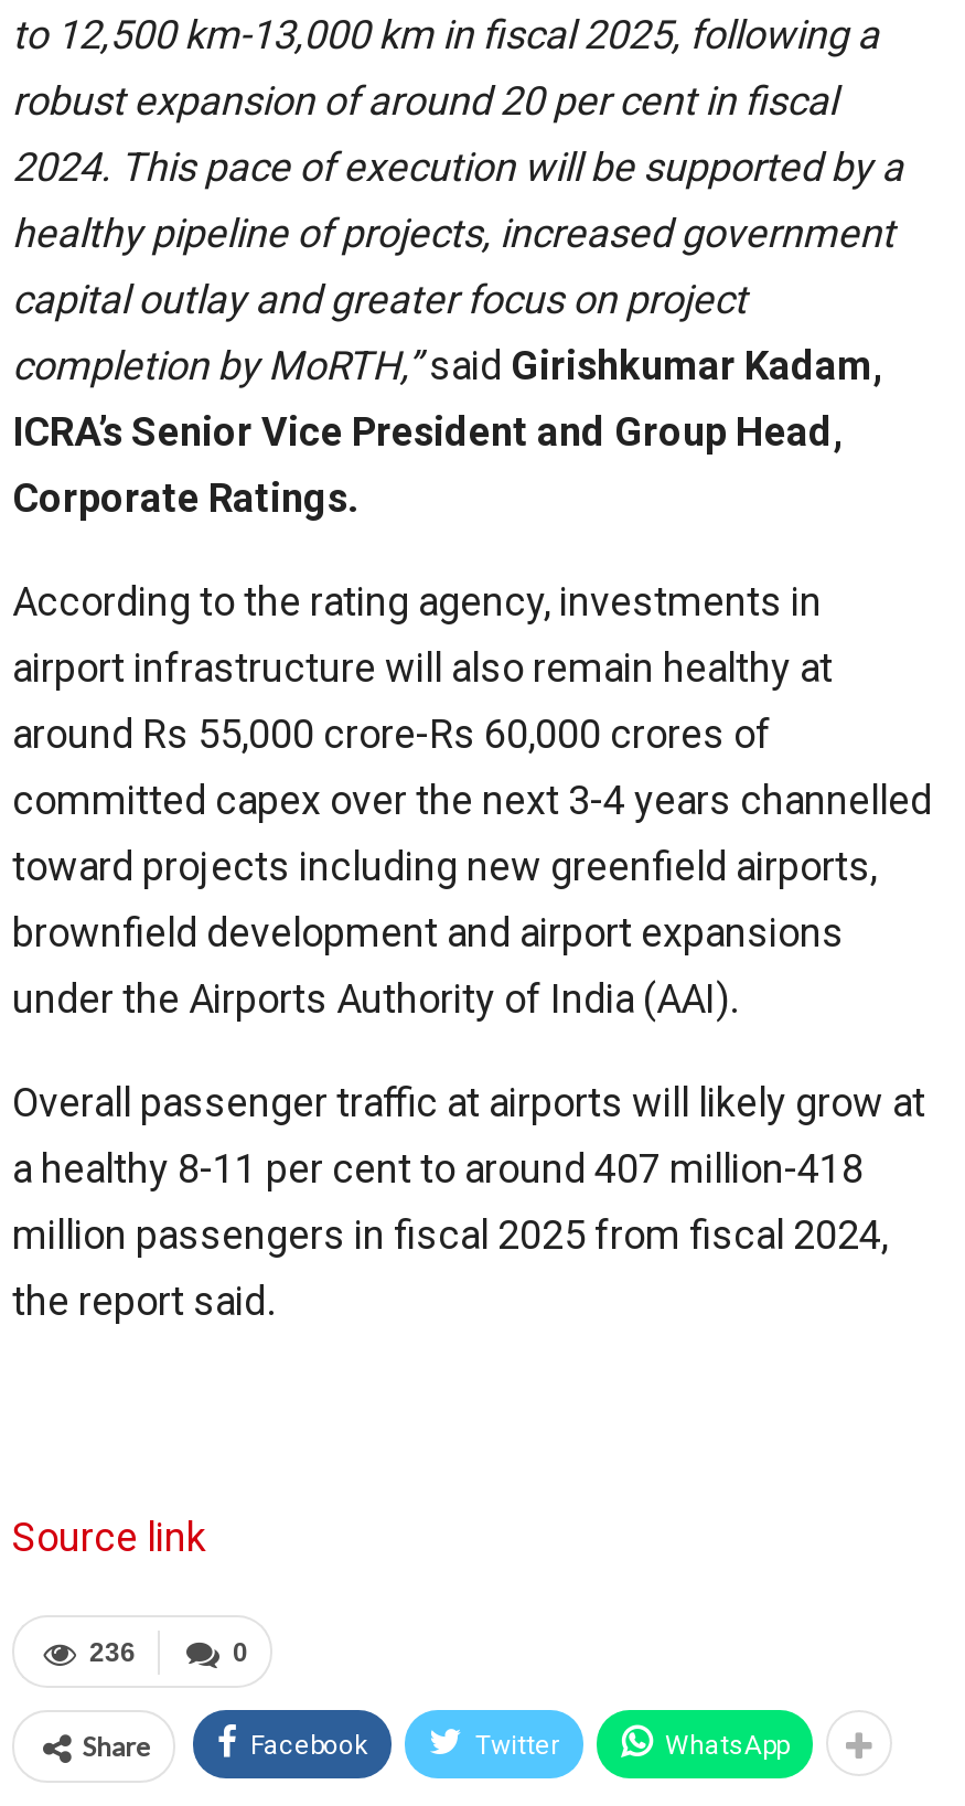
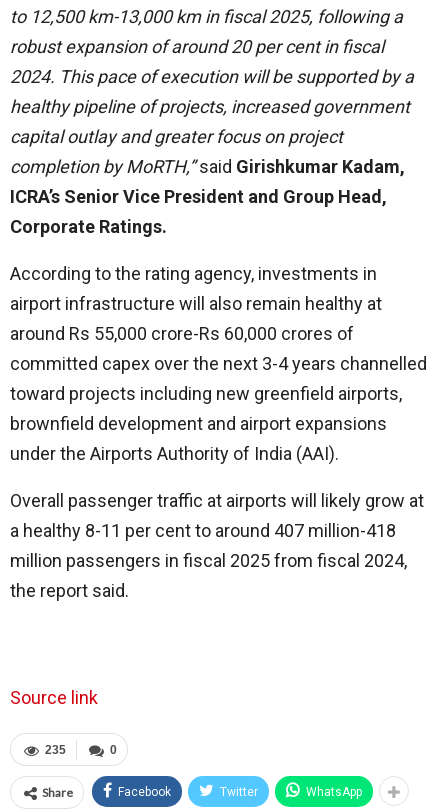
[89,1637,136,1668] 236 -> [45,743,66,757] 235

